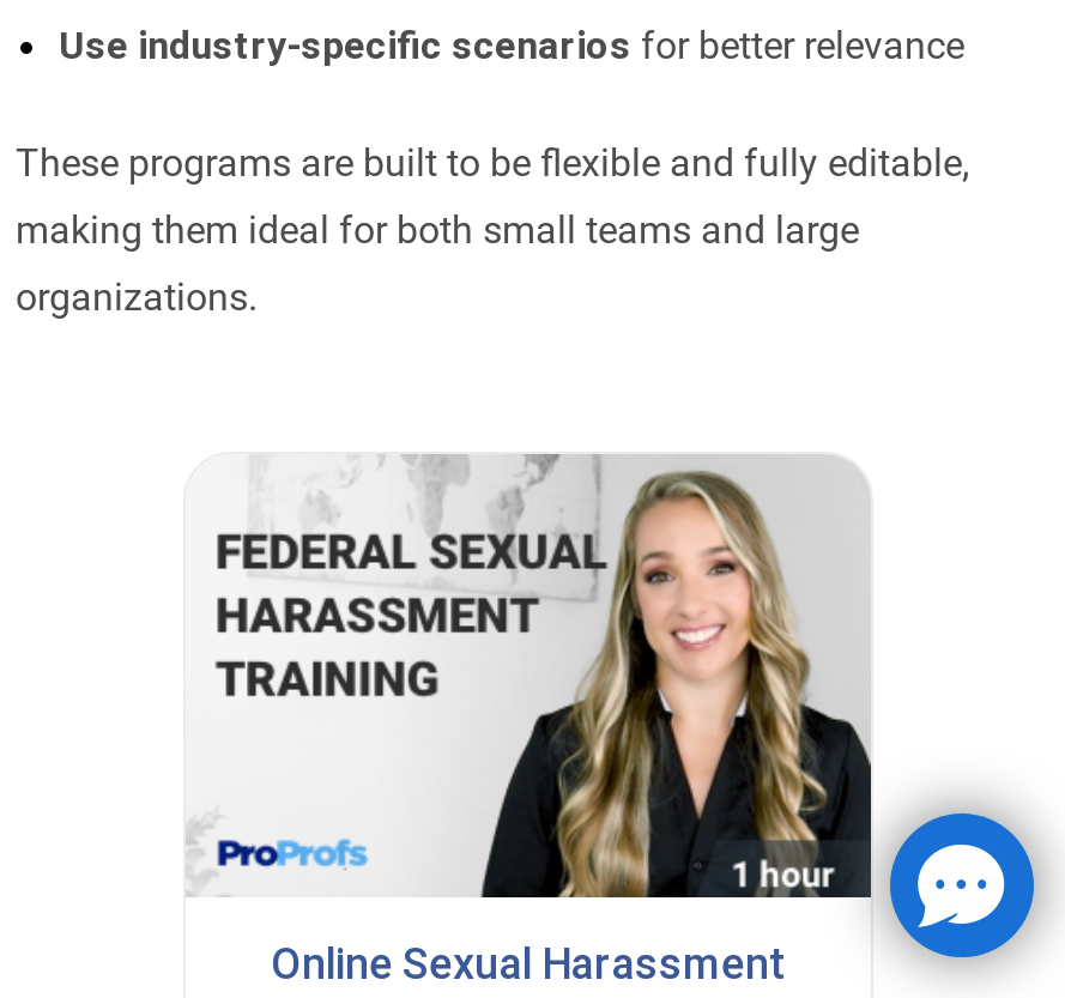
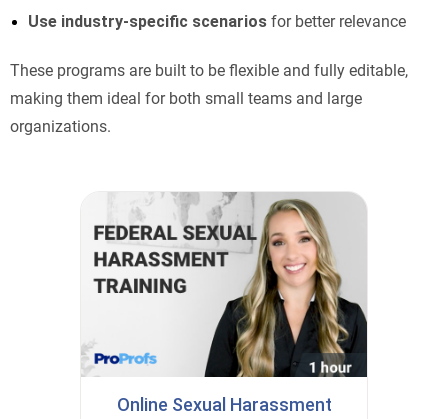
[878,797,1051,974] [image] -> none

